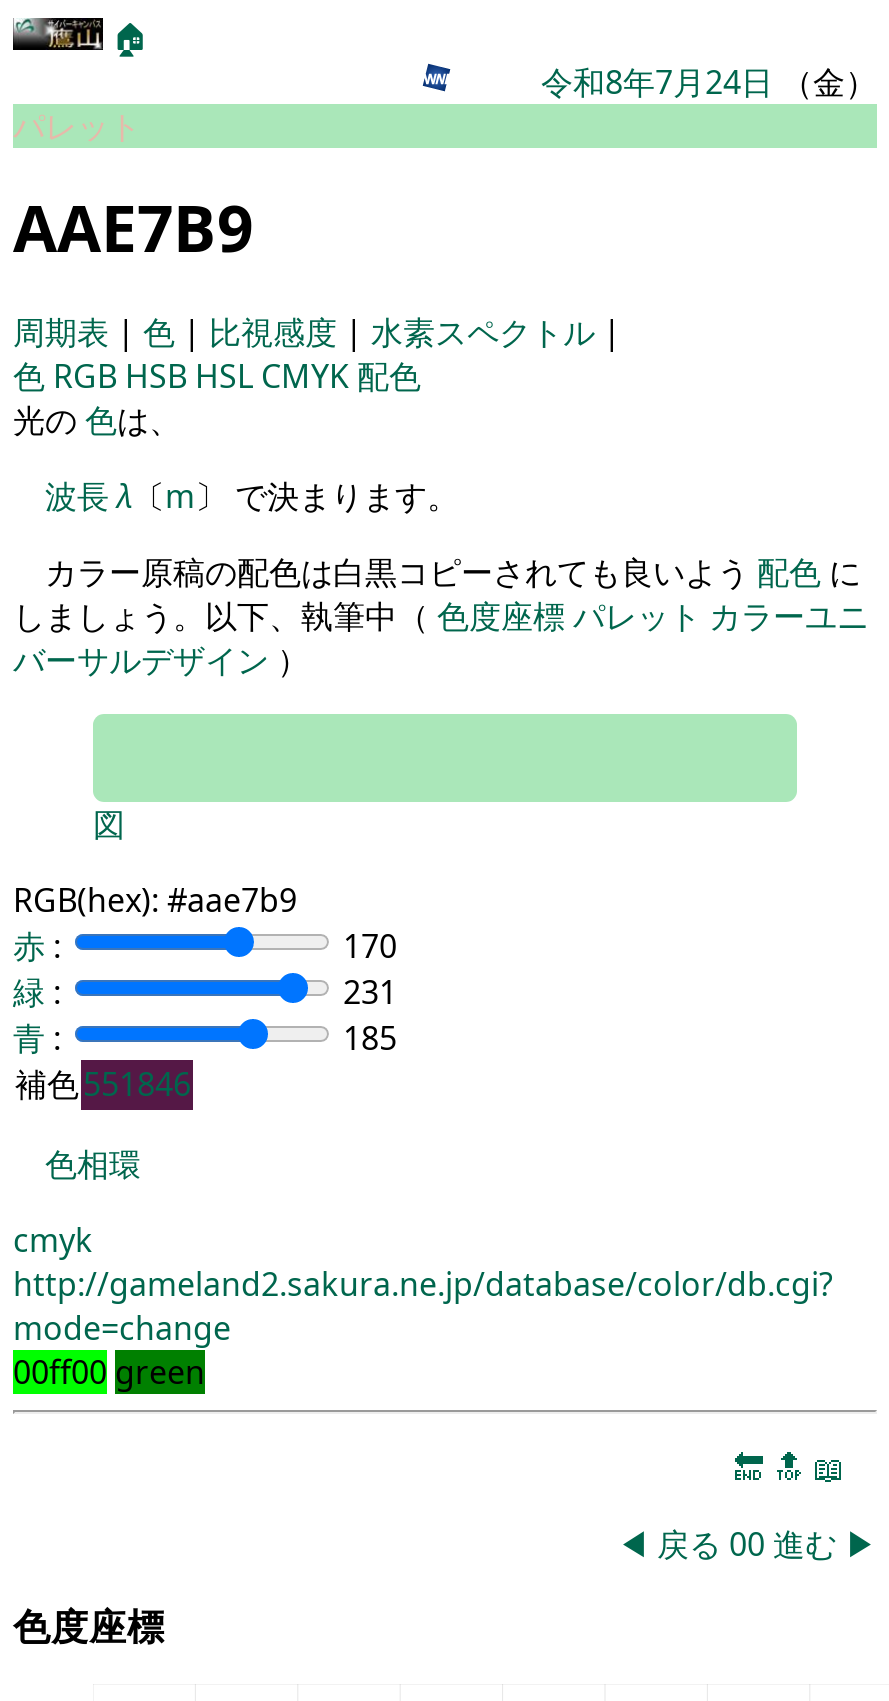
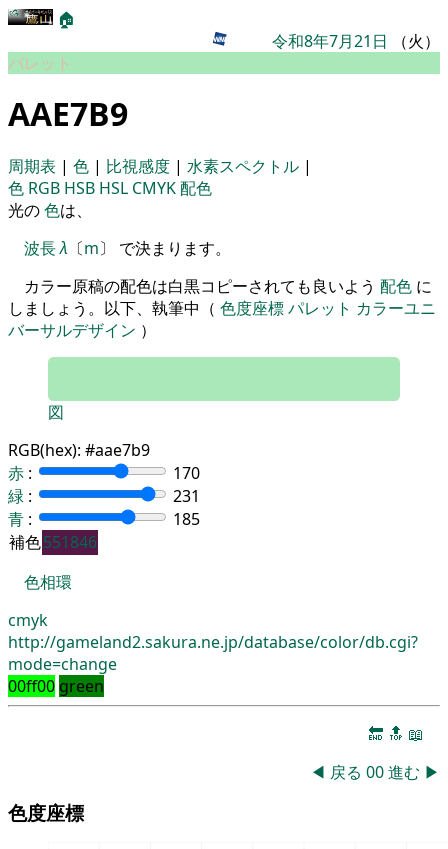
[541,60,877,104] 令和8年7月24日（金） -> [272,30,440,52] 令和8年7月21日（火）

